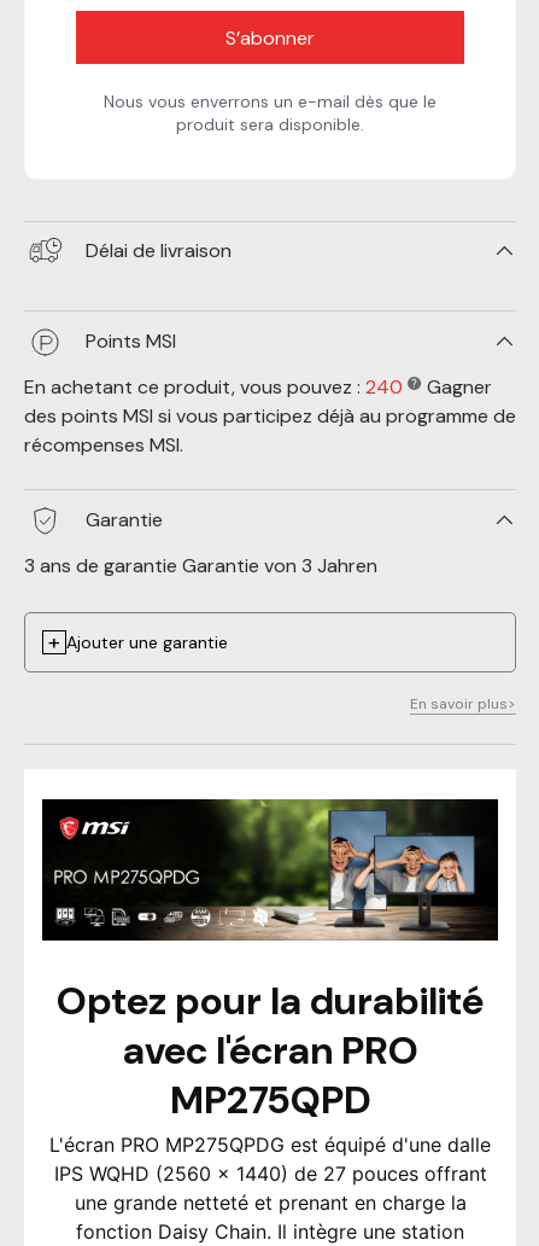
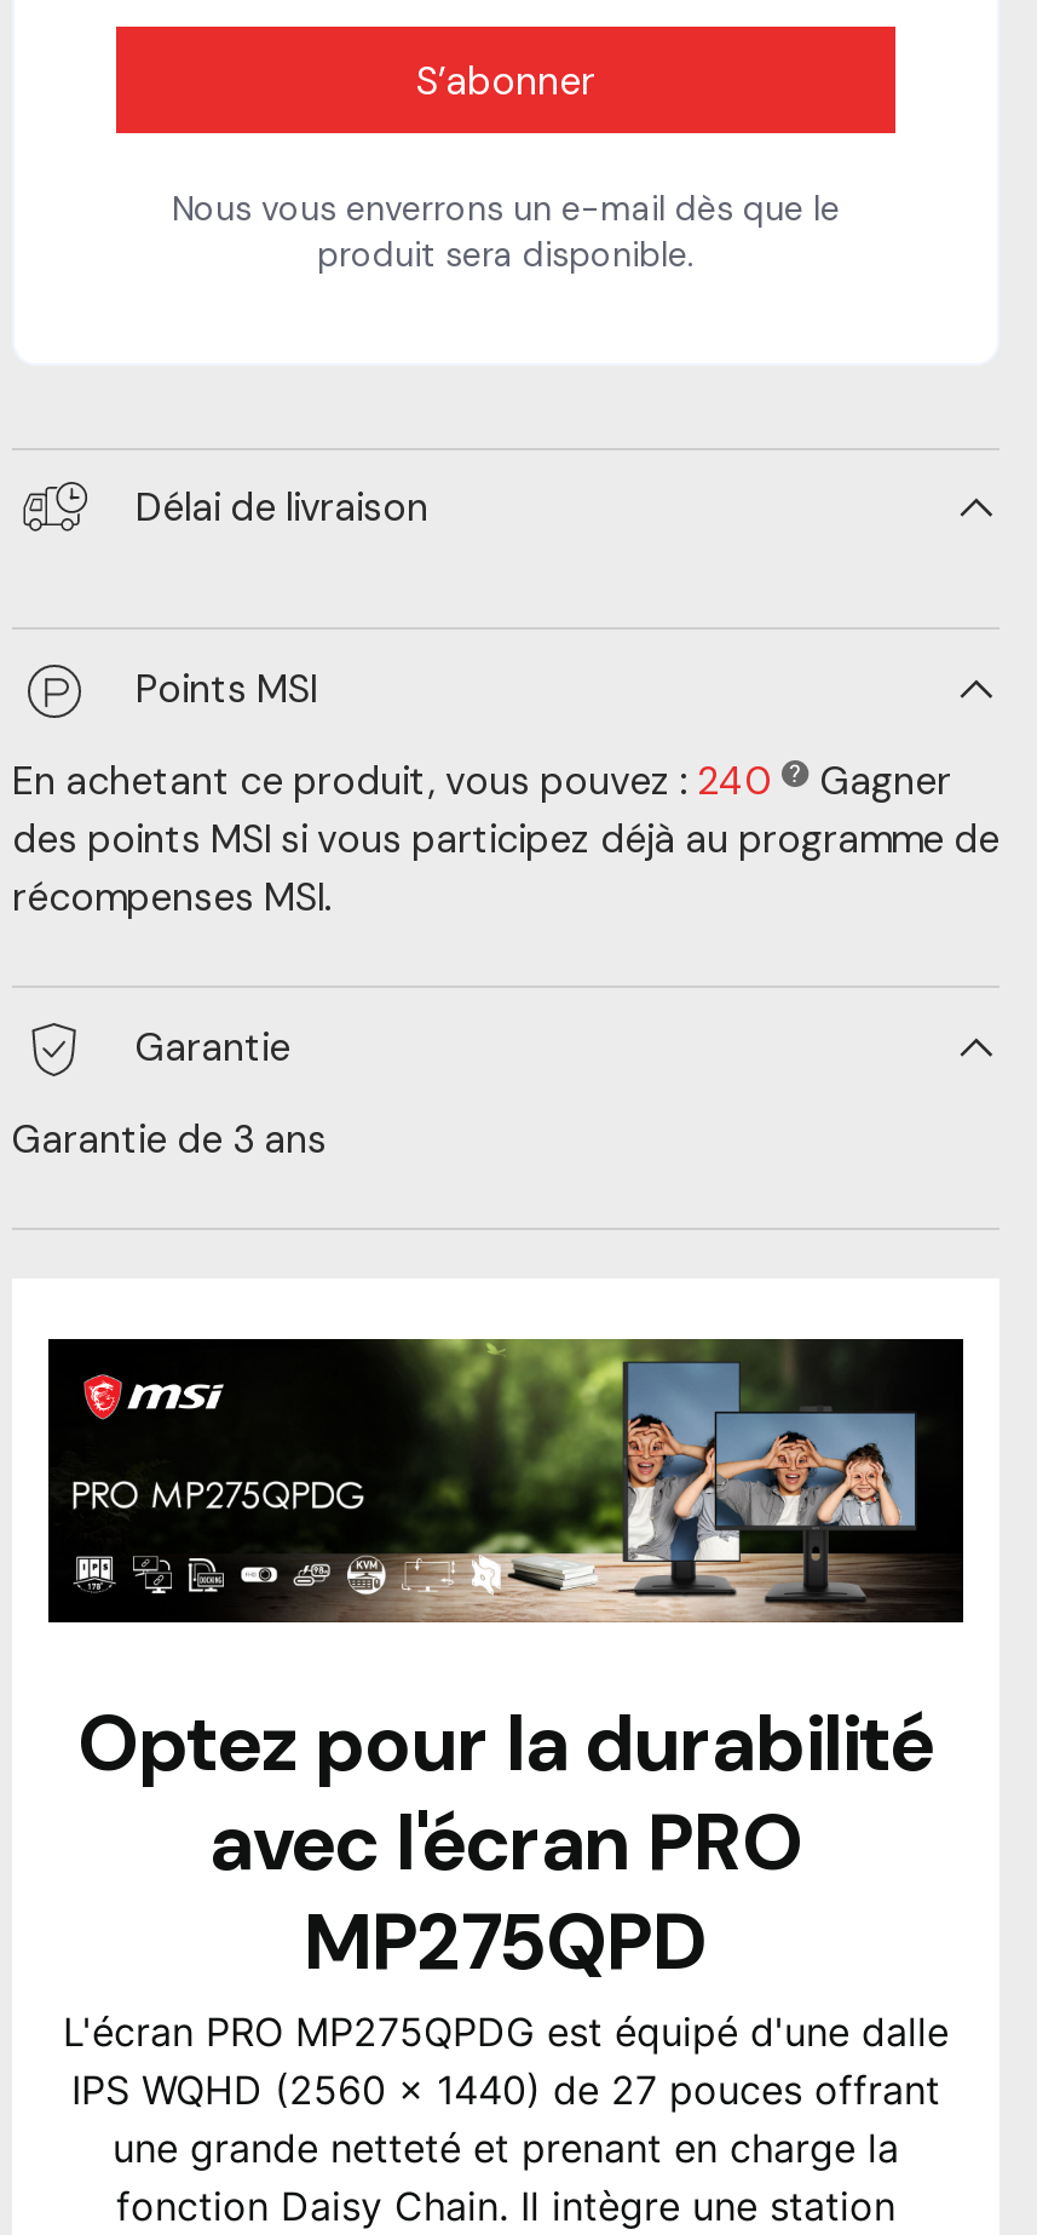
[24,552,508,713] 3 ans de garantie Garantie von 3 Jahren | + Ajouter une garantie | En savoir plus -> [12,1113,327,1164] Garantie de 3 ans

